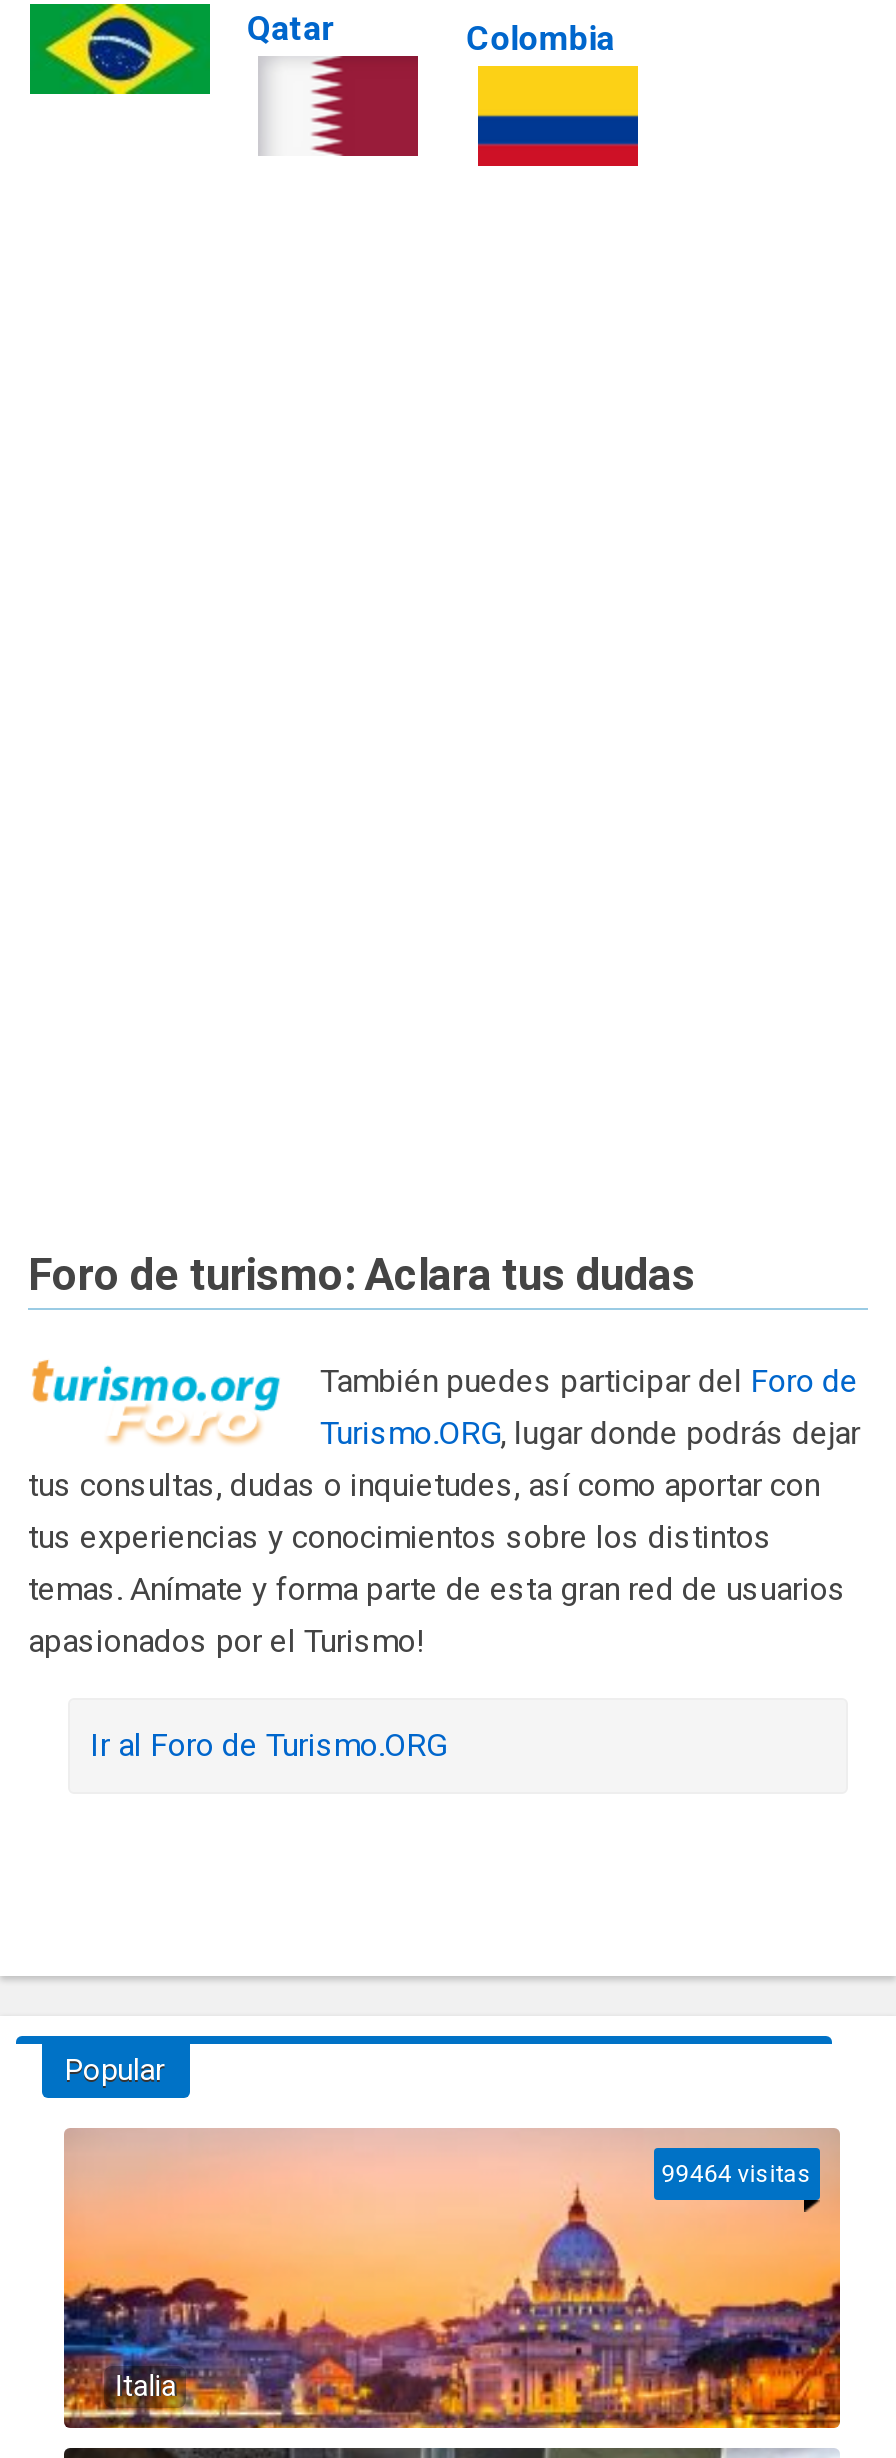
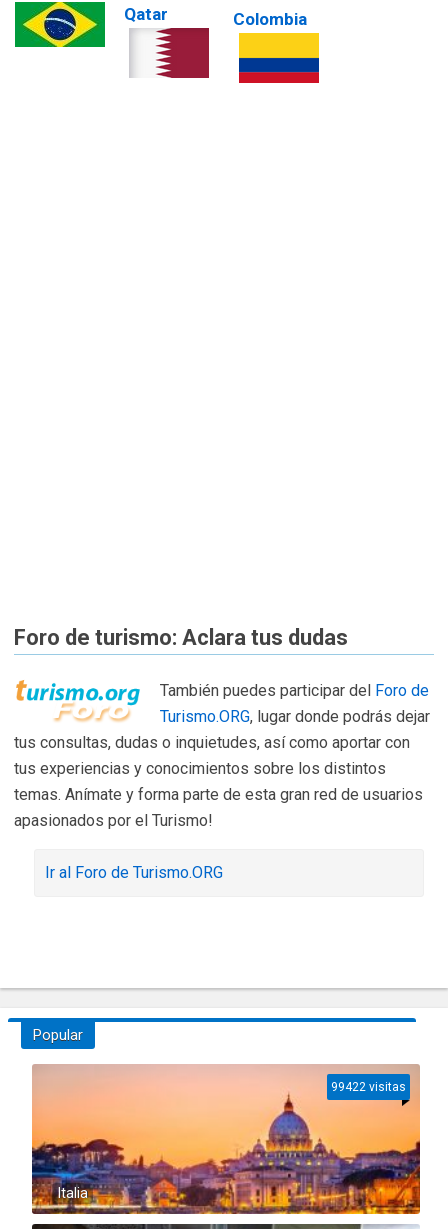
[662,2160,812,2188] 99464 visitas -> [331,1080,406,1094] 99422 visitas

